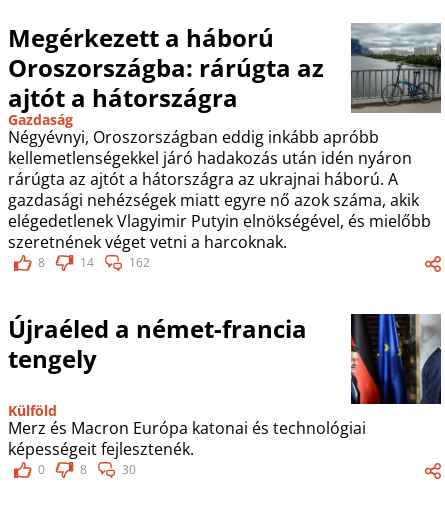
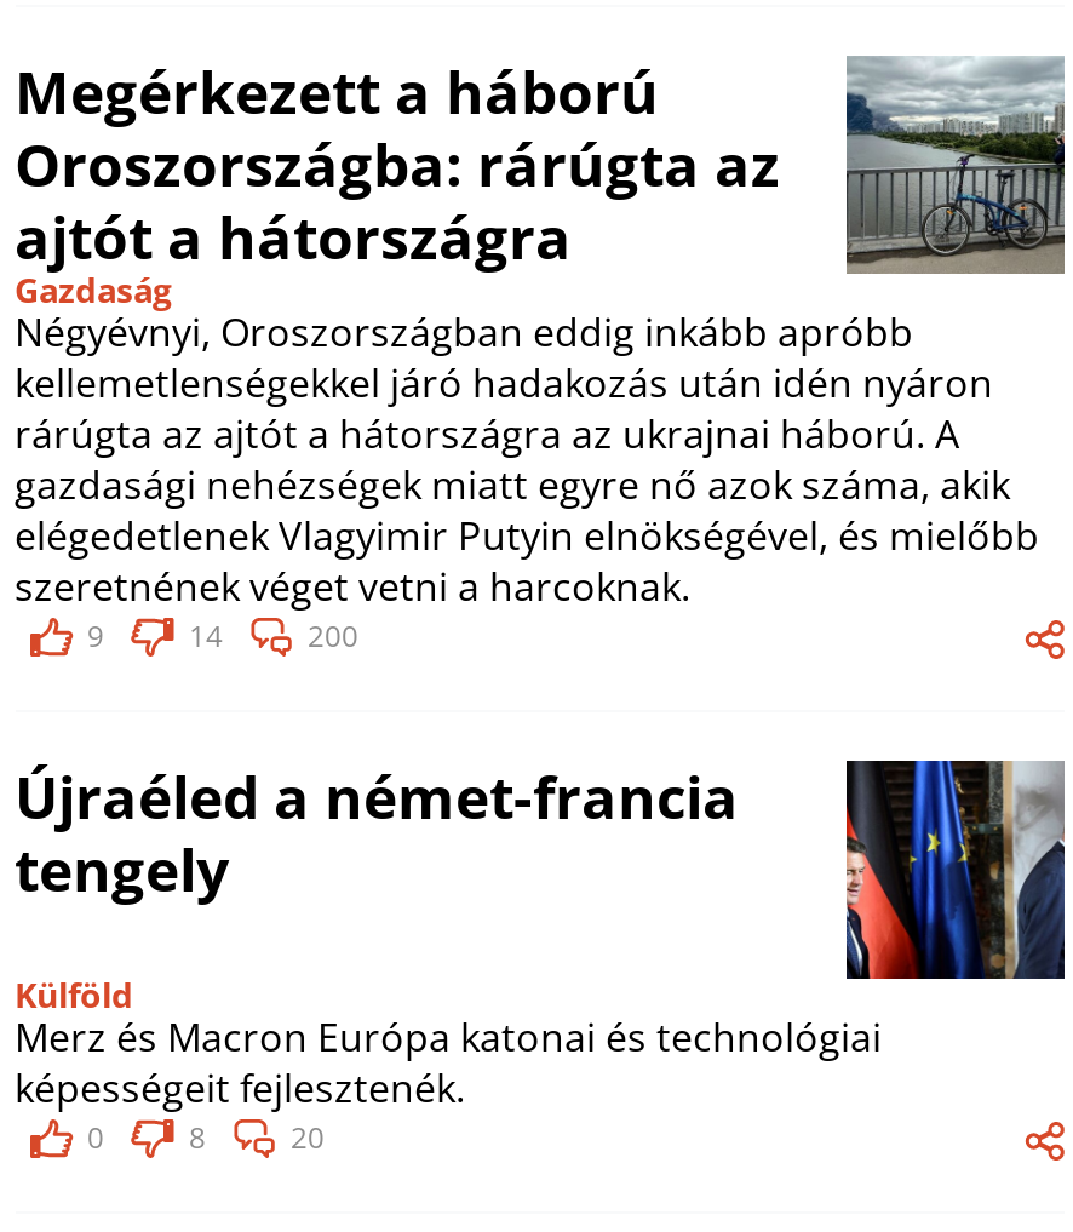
[37,254,44,271] 8 -> [87,615,104,656] 9
[128,254,149,271] 162 -> [308,615,358,656] 200
[121,461,135,478] 30 -> [291,1116,325,1157] 20

